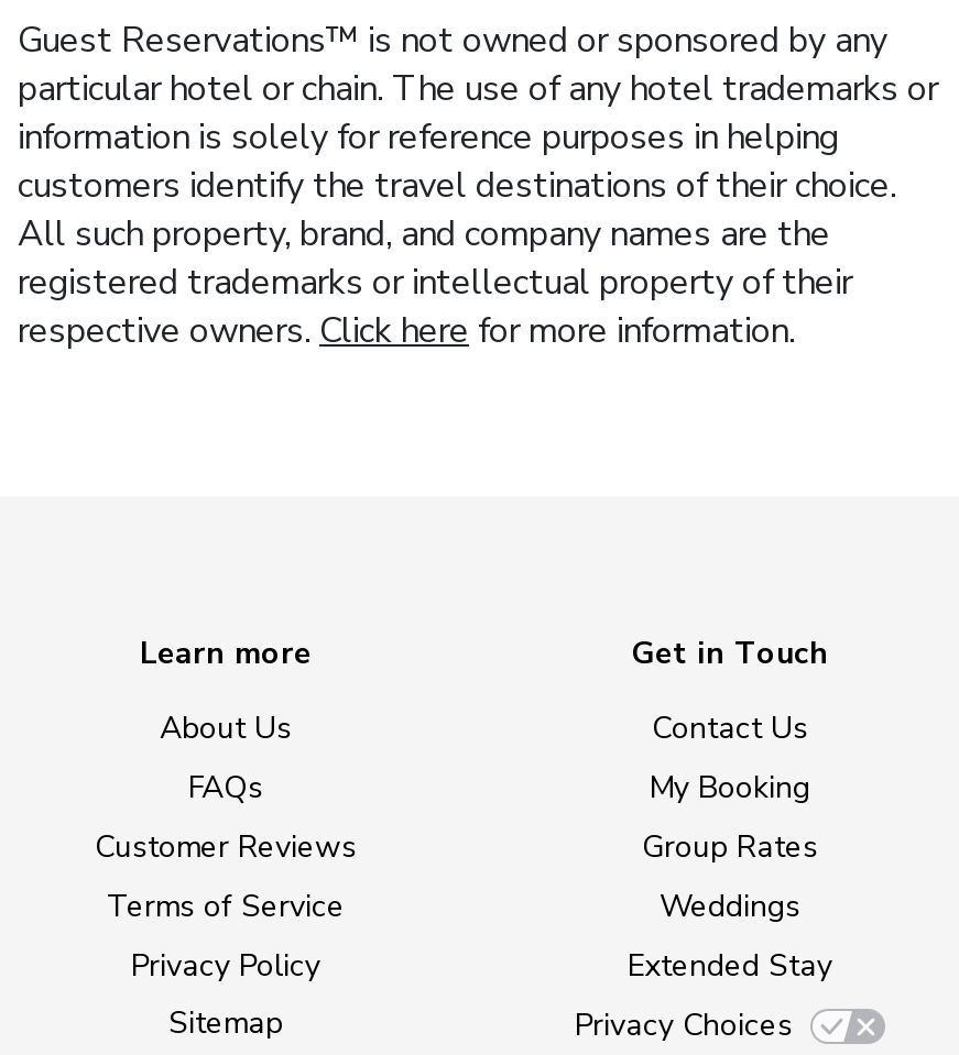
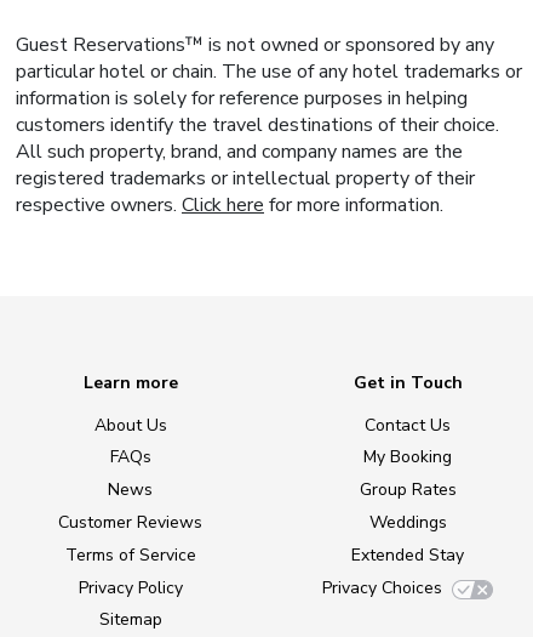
none -> [108,478,153,501] News

